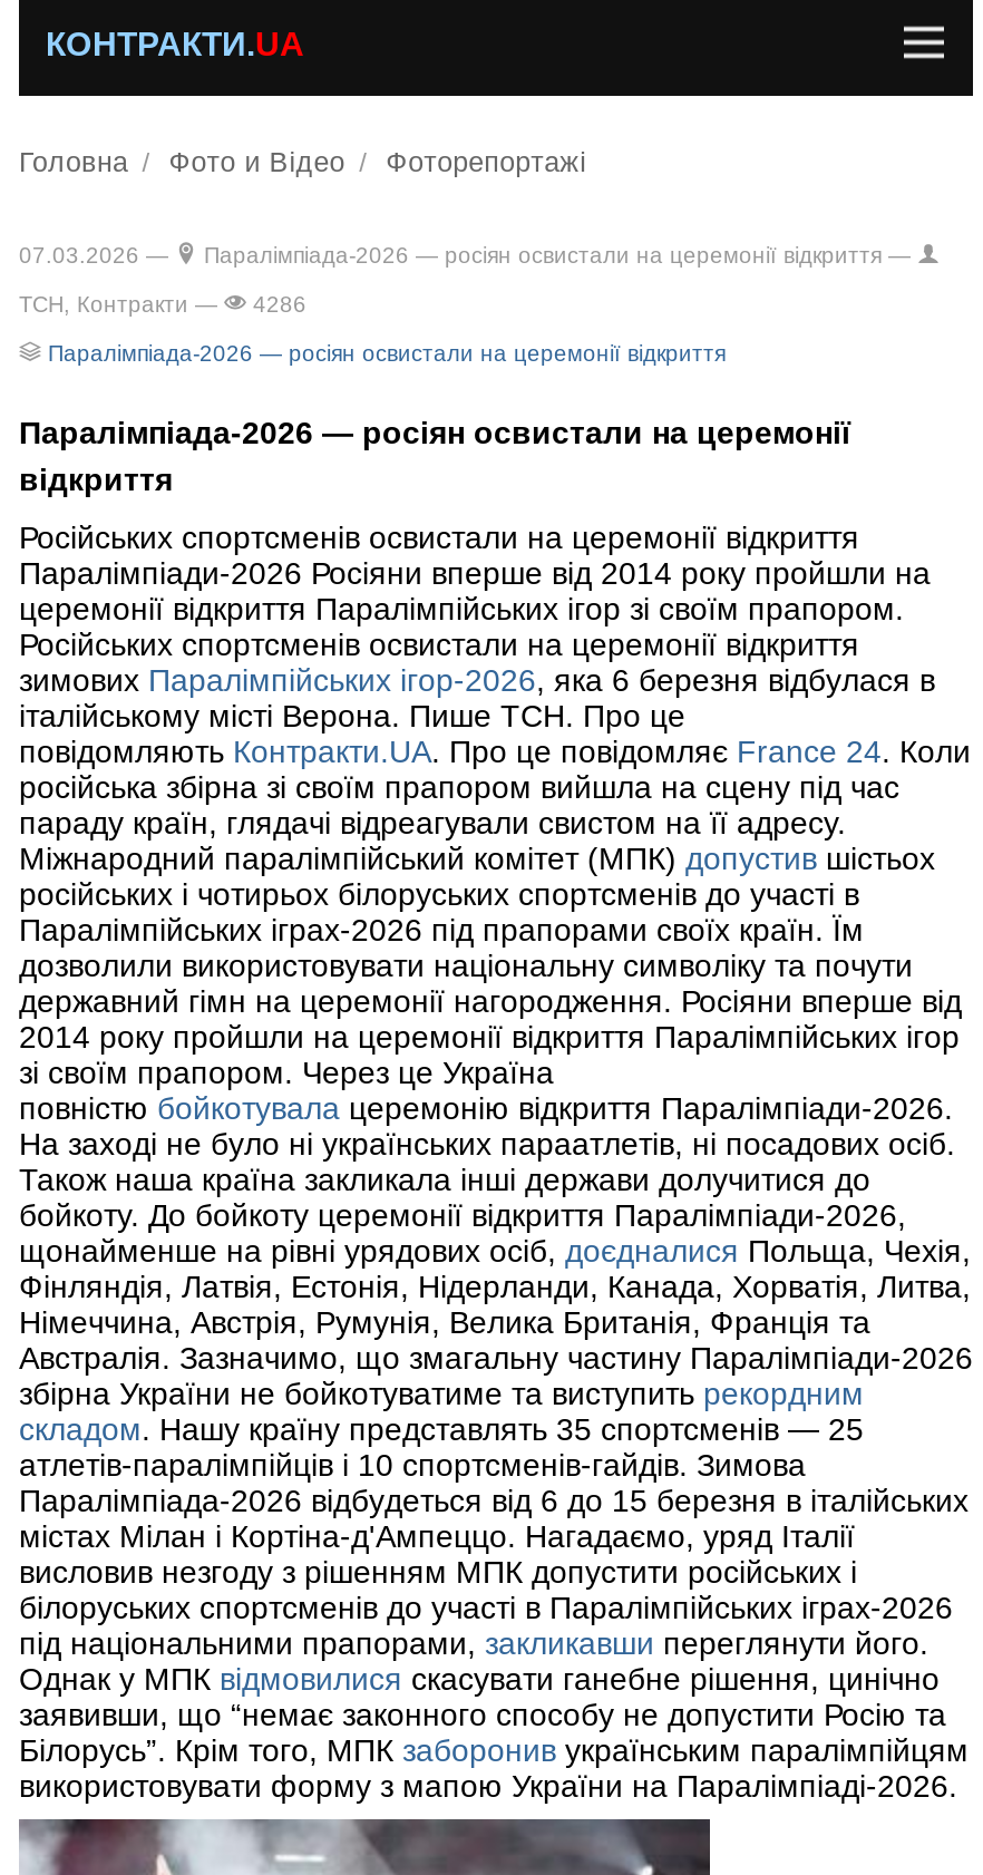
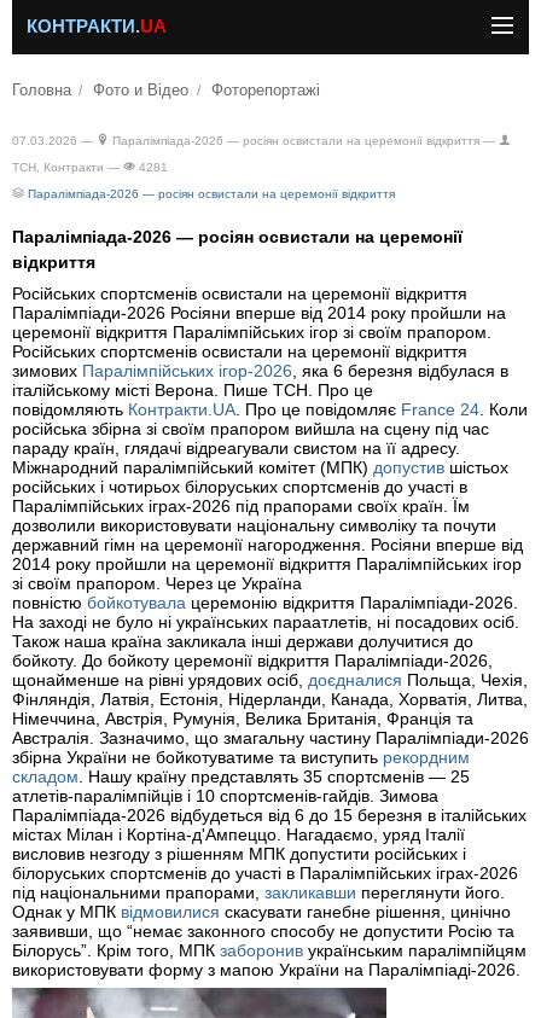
[19,292,306,317] ТСН, Контракти — 4286 -> [12,161,168,174] ТСН, Контракти — 4281

